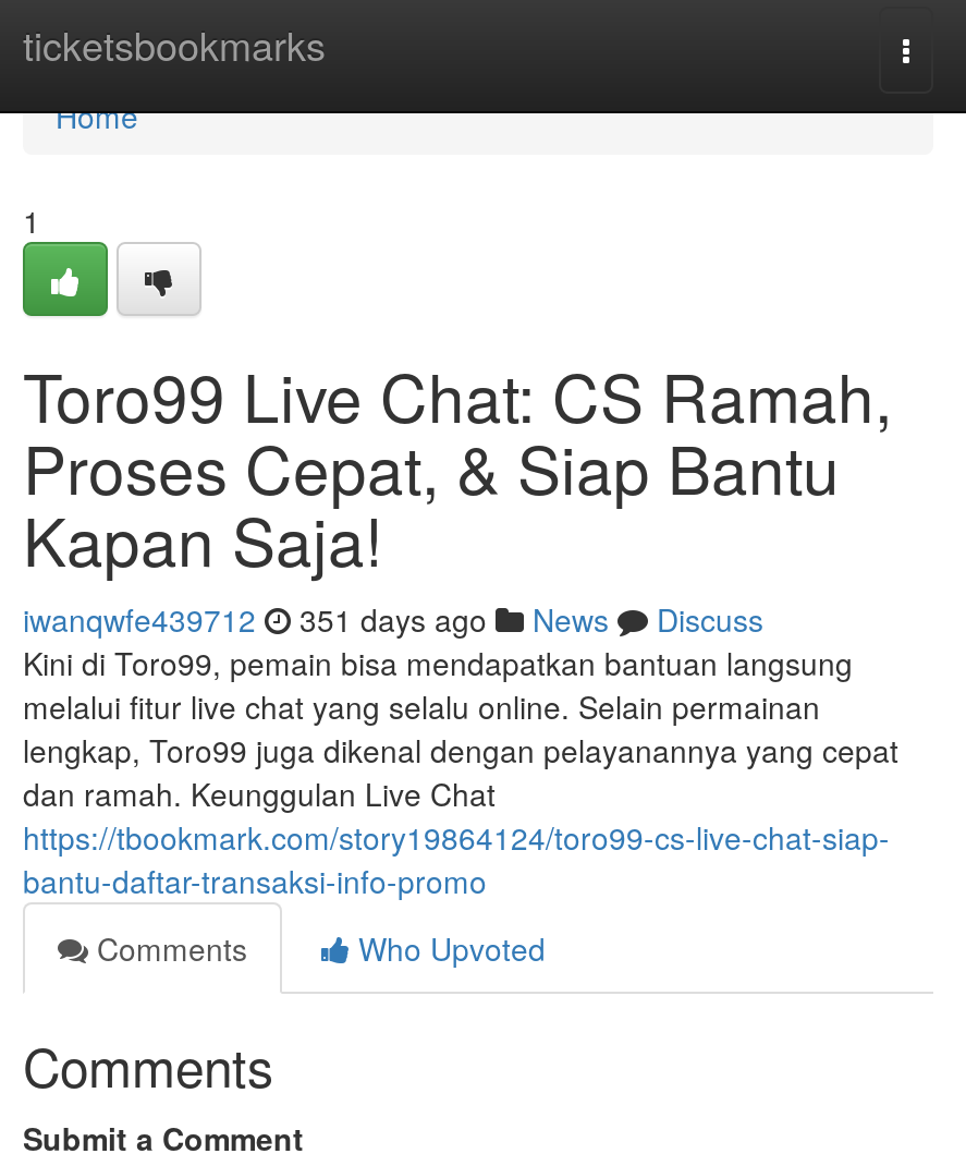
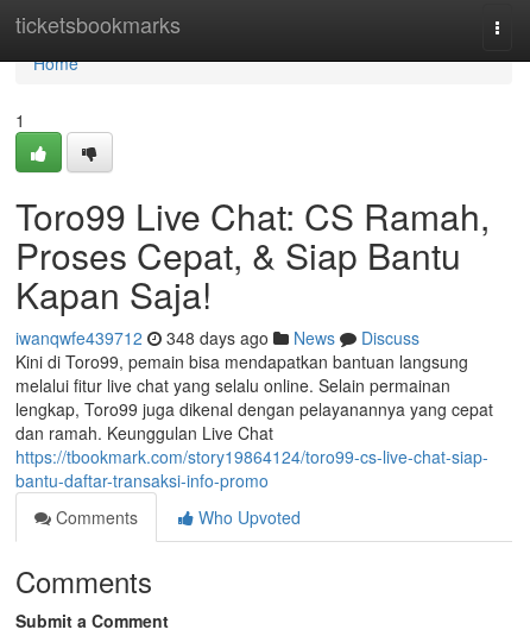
[23,597,763,641] iwanqwfe439712 351 days ago News Discuss -> [15,326,419,350] iwanqwfe439712 348 days ago News Discuss

